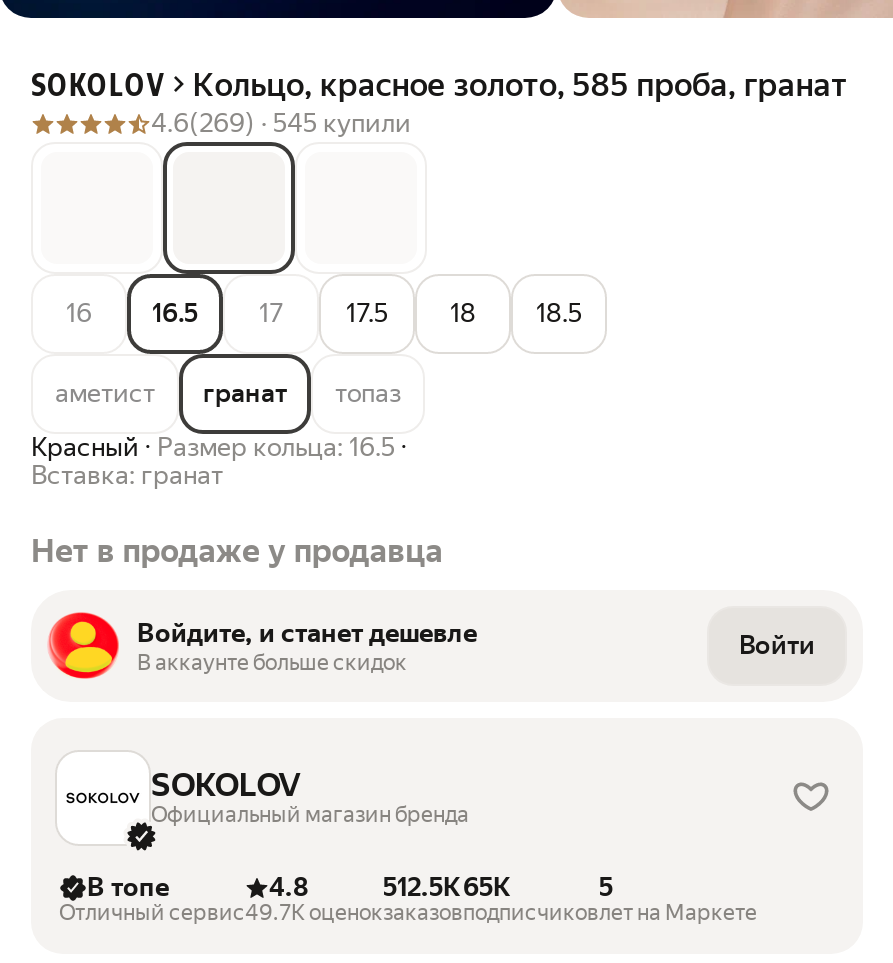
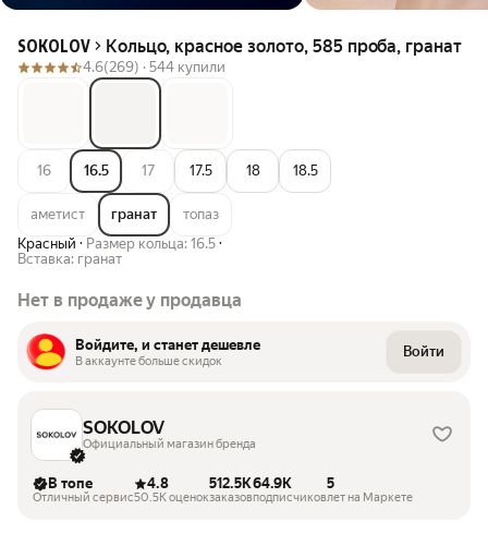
[151,108,411,138] 4.6(269) · 545 купили -> [83,59,225,75] 4.6(269) · 544 купили
[383,872,511,902] 512.5K 65K -> [209,475,292,492] 512.5K 64.9K
[245,900,383,926] 49.7K оценок -> [134,491,209,505] 50.5K оценок

